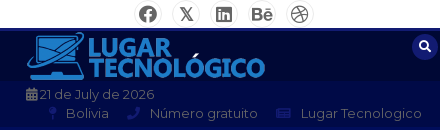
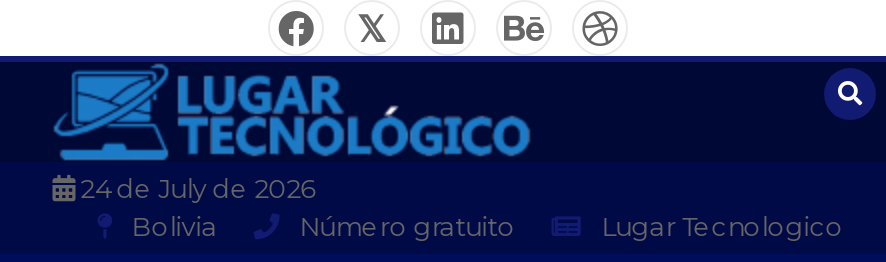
[37,86,154,102] 21 de July de 2026 -> [74,172,316,204] 24 de July de 2026

